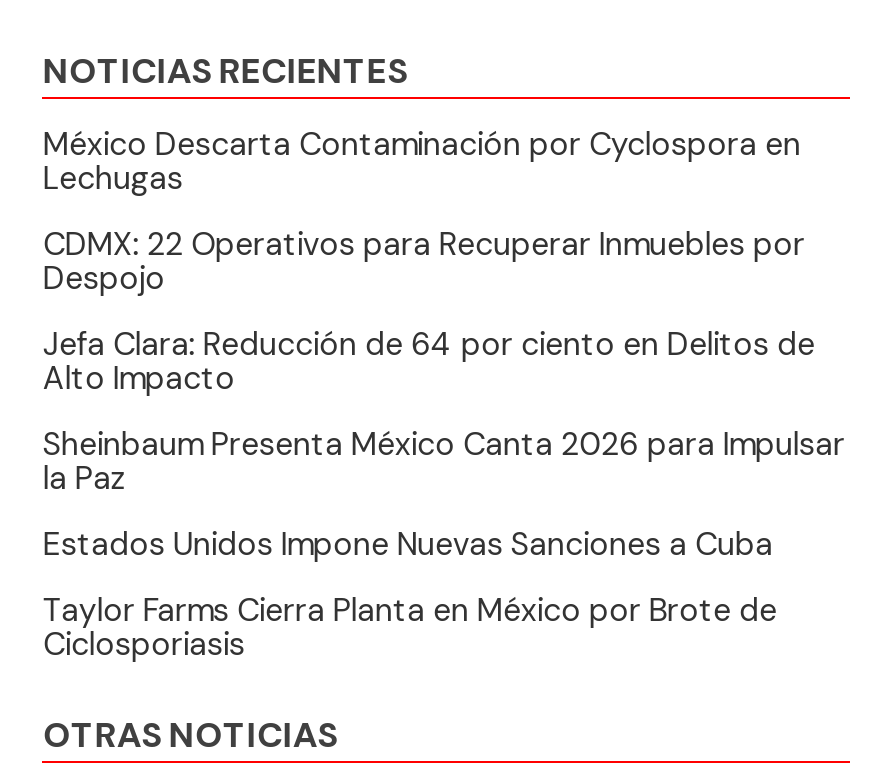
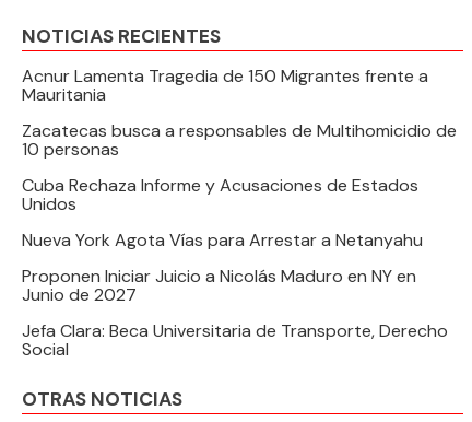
[43,123,801,199] México Descarta Contaminación por Cyclospora en | Lechugas -> [22,65,429,106] Acnur Lamenta Tragedia de 150 Migrantes frente a | Mauritania
[43,223,805,299] CDMX: 22 Operativos para Recuperar Inmuebles por | Despojo -> [22,119,457,161] Zacatecas busca a responsables de Multihomicidio de | 10 personas
[43,323,815,399] Jefa Clara: Reducción de 64 por ciento en Delitos de | Alto Impacto -> [22,174,419,215] Cuba Rechaza Informe y Acusaciones de Estados | Unidos
[43,423,845,499] Sheinbaum Presenta México Canta 2026 para Impulsar | la Paz -> [22,229,423,252] Nueva York Agota Vías para Arrestar a Netanyahu
[43,523,773,565] Estados Unidos Impone Nuevas Sanciones a Cuba -> [22,265,417,306] Proponen Iniciar Juicio a Nicolás Maduro en NY en | Junio de 2027
[43,589,777,665] Taylor Farms Cierra Planta en México por Brote de | Ciclosporiasis -> [22,319,448,361] Jefa Clara: Beca Universitaria de Transporte, Derecho | Social

